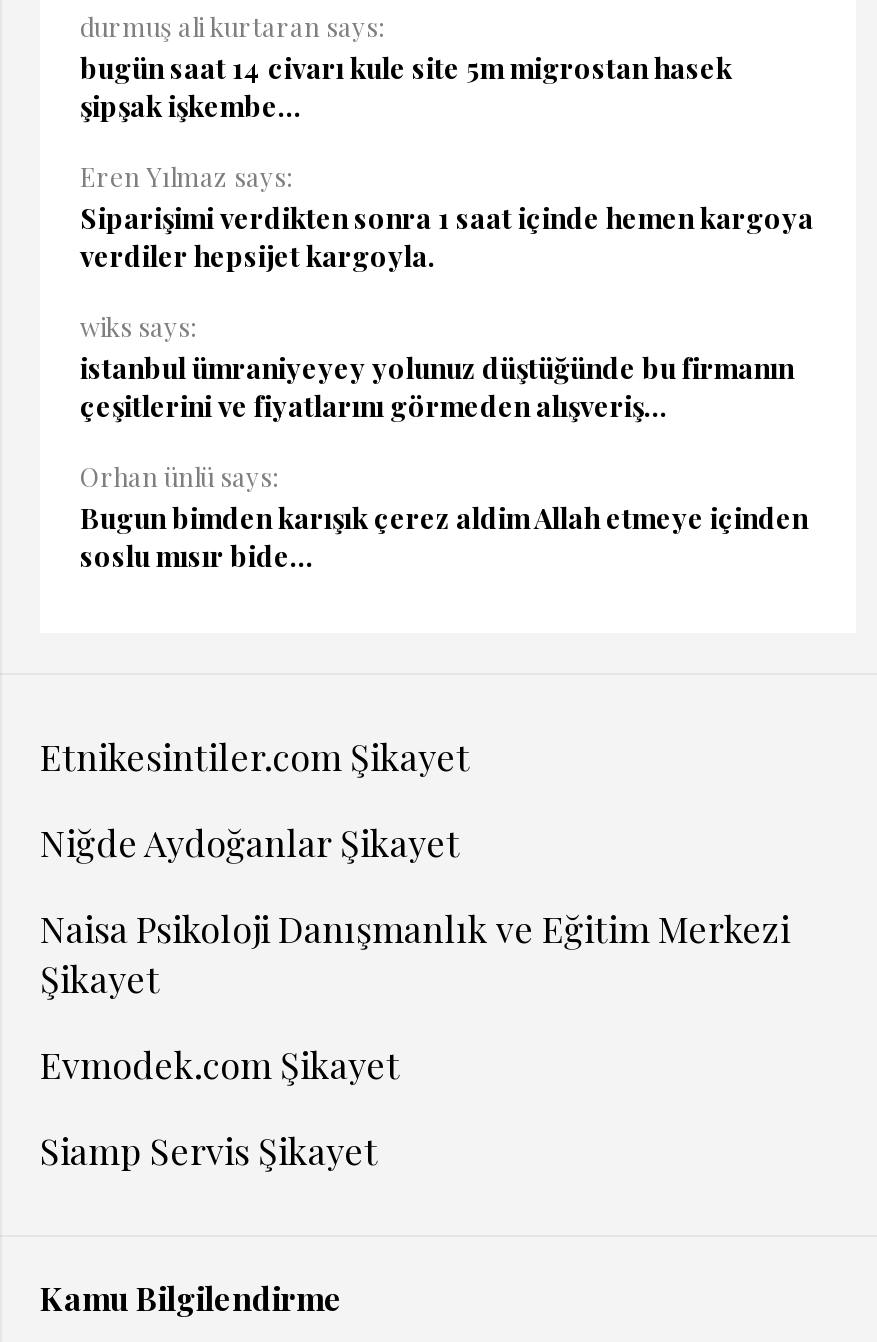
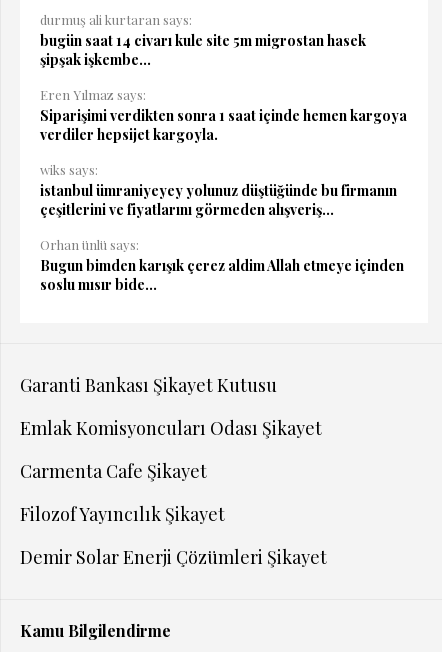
[40,733,470,781] Etnikesintiler.com Şikayet -> [20,373,277,397] Garanti Bankası Şikayet Kutusu
[40,819,460,867] Niğde Aydoğanlar Şikayet -> [20,416,322,440] Emlak Komisyoncuları Odası Şikayet
[40,905,790,1003] Naisa Psikoloji Danışmanlık ve Eğitim Merkezi | Şikayet -> [20,459,207,483] Carmenta Cafe Şikayet
[40,1041,400,1089] Evmodek.com Şikayet -> [20,502,225,526] Filozof Yayıncılık Şikayet
[40,1127,378,1175] Siamp Servis Şikayet -> [20,545,327,569] Demir Solar Enerji Çözümleri Şikayet

